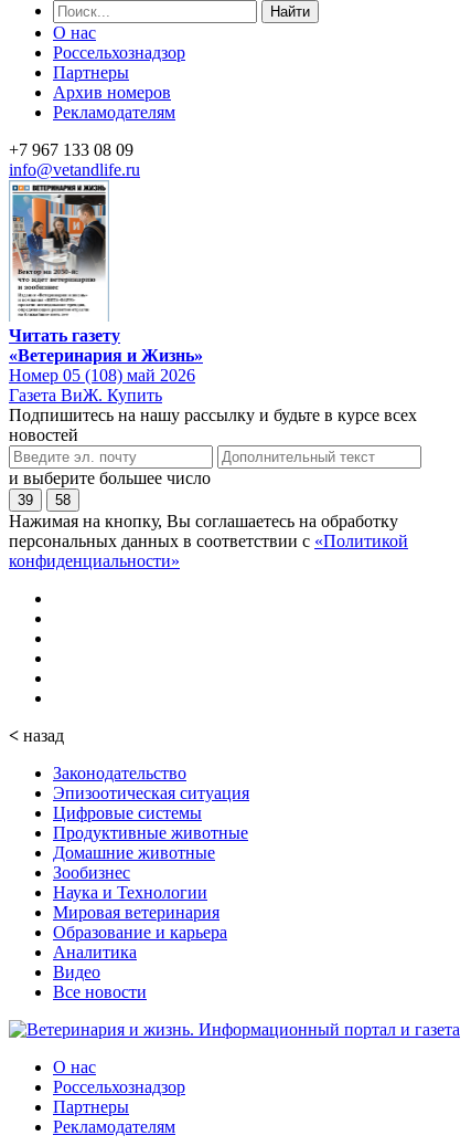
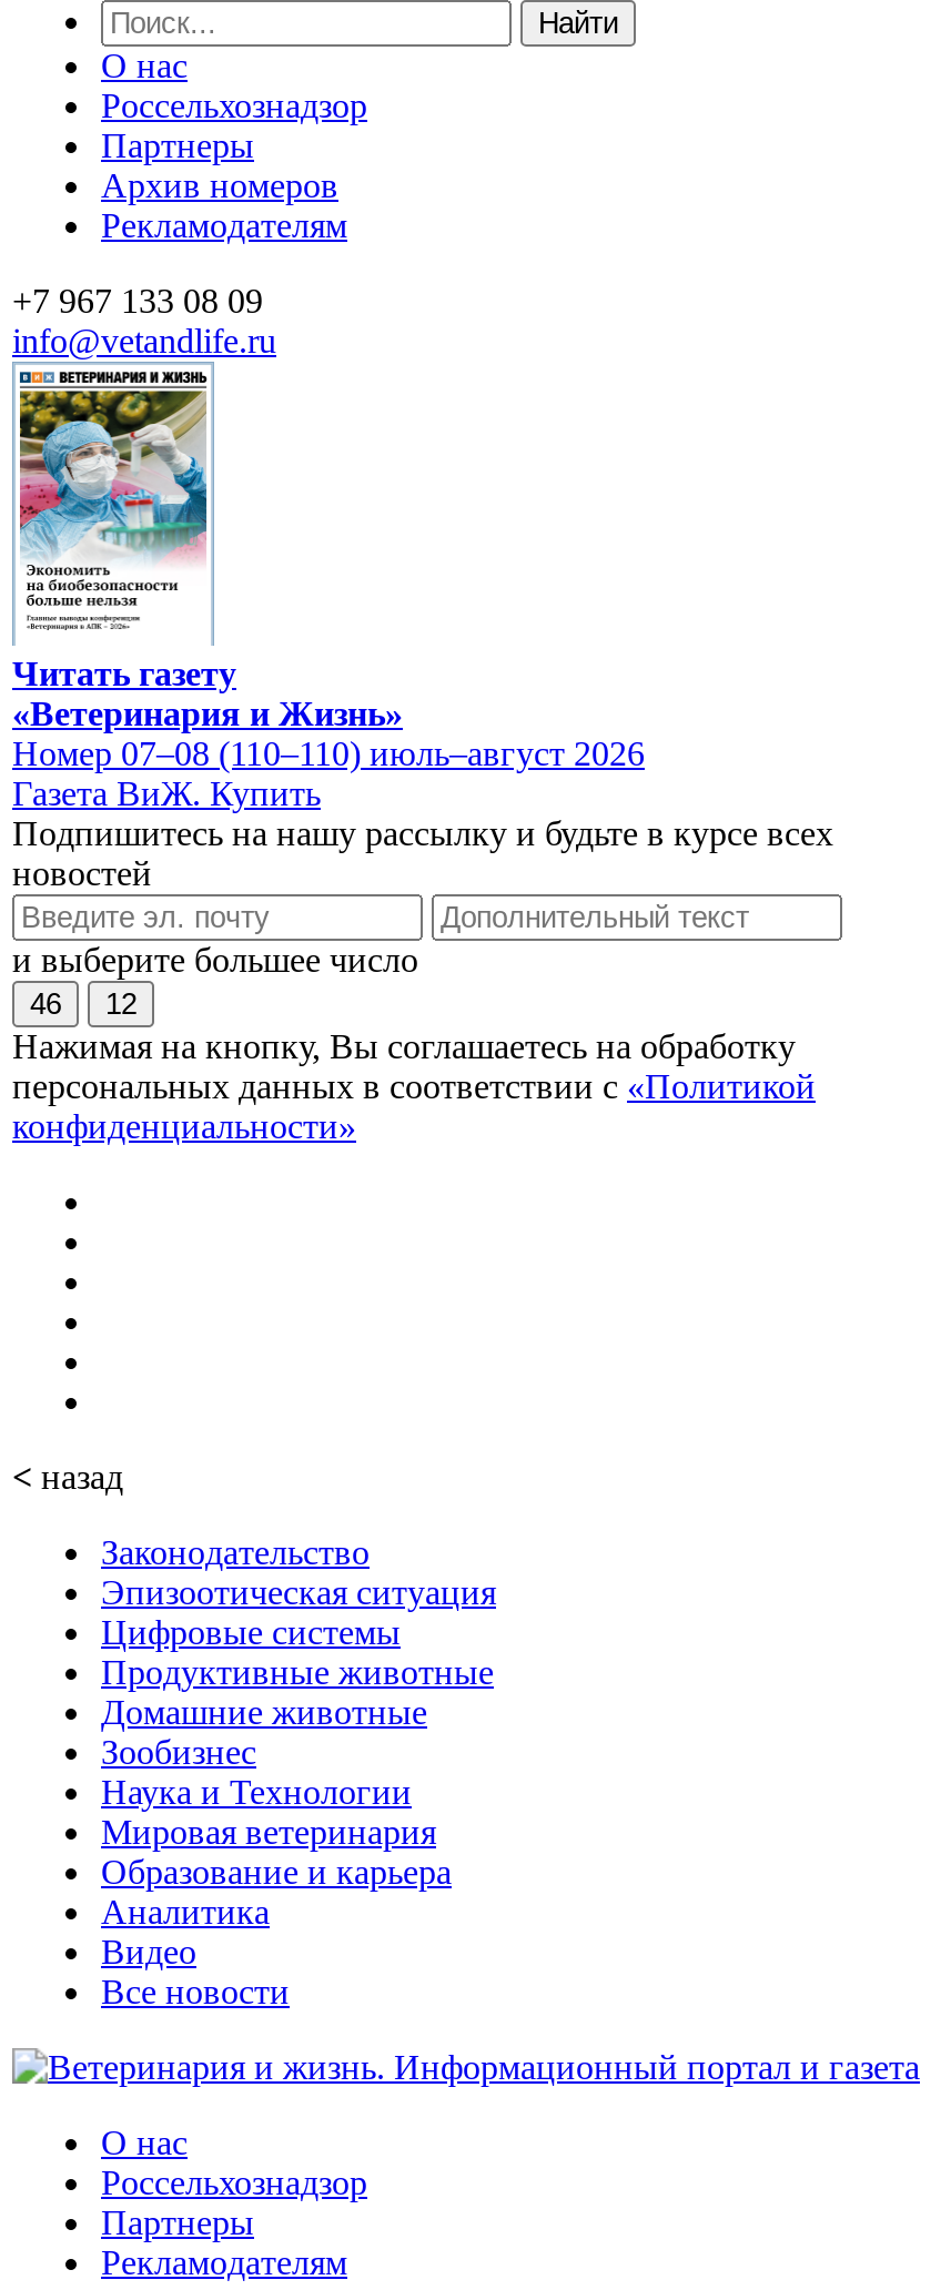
[12,193,107,317] [image] -> [17,388,210,635] [image]
[9,365,195,384] Номер 05 (108) май 2026 -> [12,734,645,771] Номер 07–08 (110–110) июль–август 2026
[18,491,33,508] 39 -> [30,987,61,1020] 46
[55,491,71,508] 58 -> [105,987,136,1020] 12

